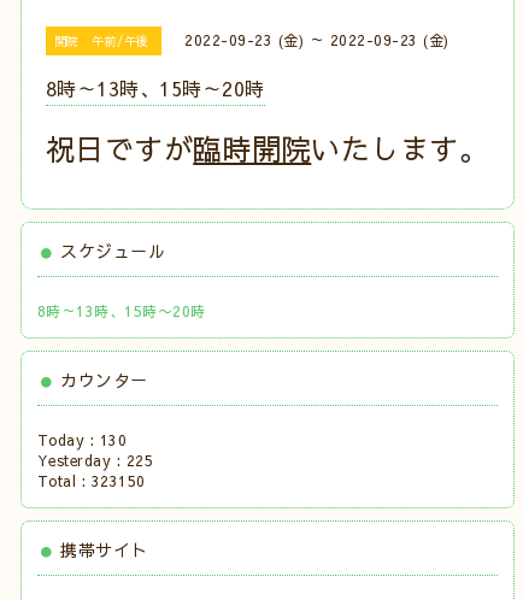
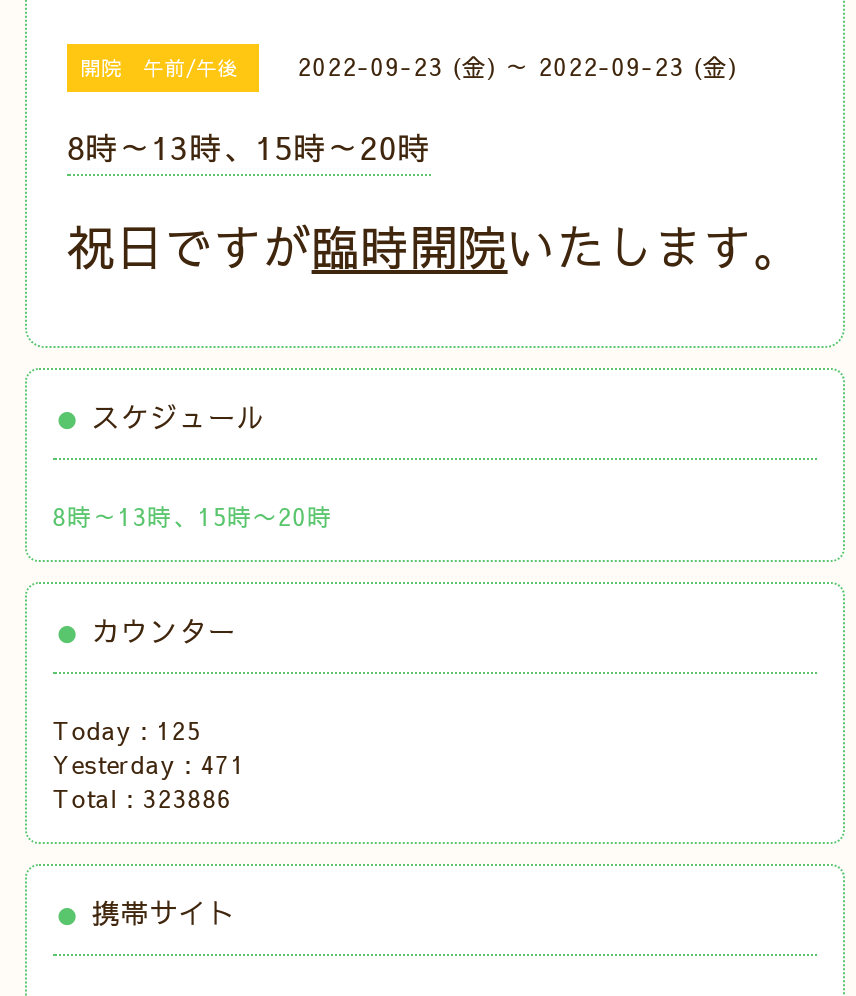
[37,430,127,449] Today : 130 -> [53,713,202,745] Today : 125
[37,450,153,469] Yesterday : 225 -> [53,747,246,779] Yesterday : 471
[37,470,146,490] Total : 323150 -> [53,781,233,813] Total : 323886

